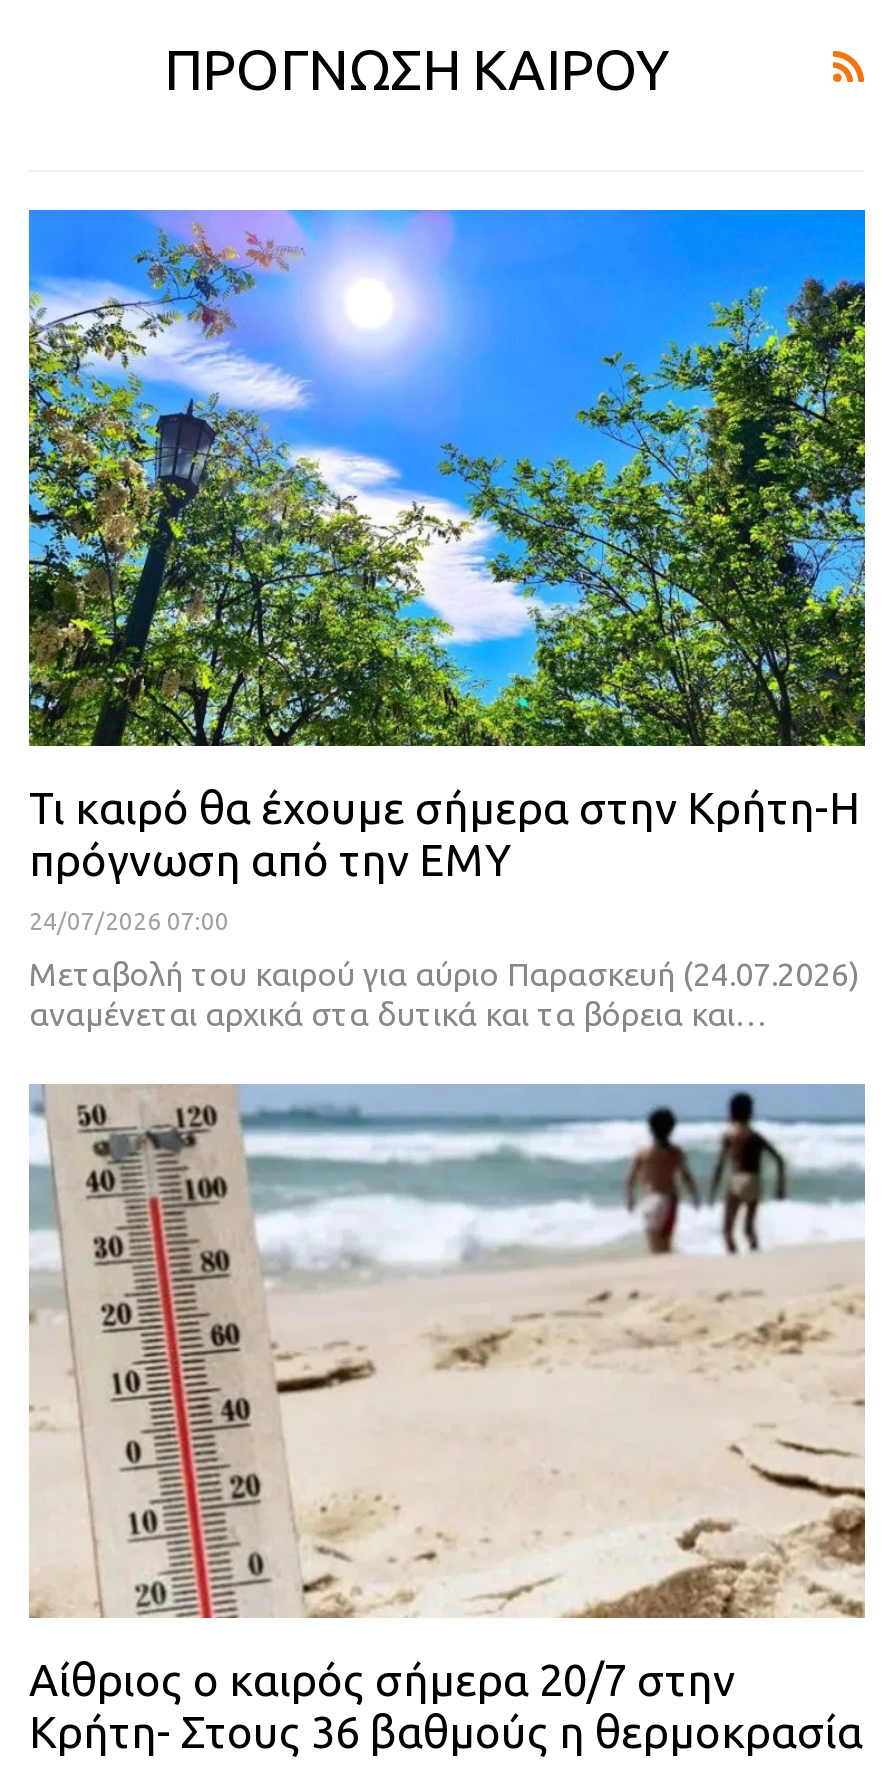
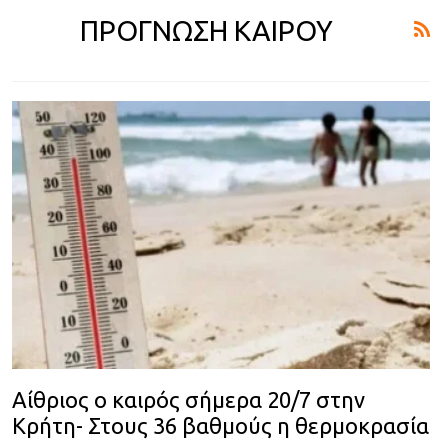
[27,208,867,1032] [image] | Τι καιρό θα έχουμε σήμερα στην Κρήτη-Η | πρόγνωση από την ΕΜΥ | 24/07/2026 07:00 | Μεταβολή του καιρού για αύριο Παρασκευή (24.07.2026) | αναμένεται αρχικά στα δυτικά και τα βόρεια και… -> none

